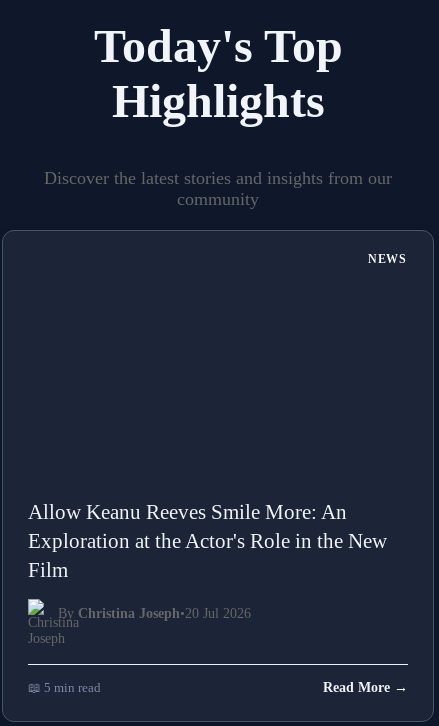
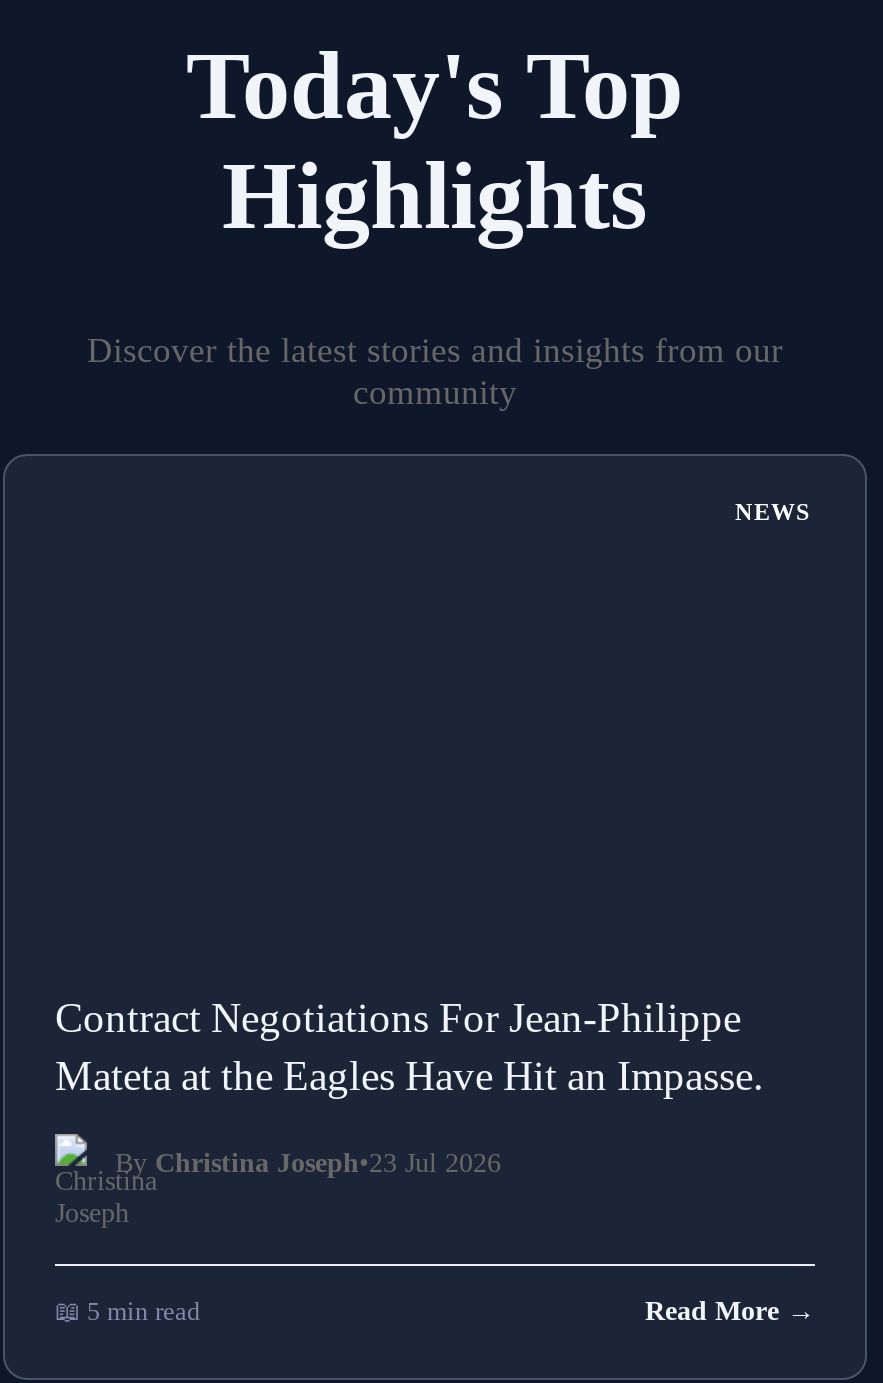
[28,500,387,581] Allow Keanu Reeves Smile More: An | Exploration at the Actor's Role in the New | Film -> [55,994,763,1098] Contract Negotiations For Jean-Philippe | Mateta at the Eagles Have Hit an Impasse.
[58,606,251,621] By Christina Joseph•20 Jul 2026 -> [115,1148,501,1178] By Christina Joseph•23 Jul 2026

